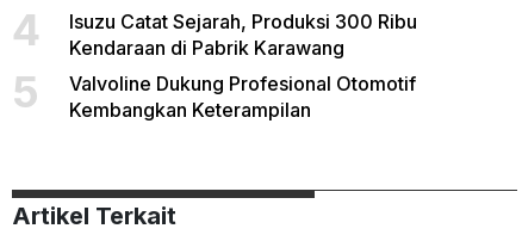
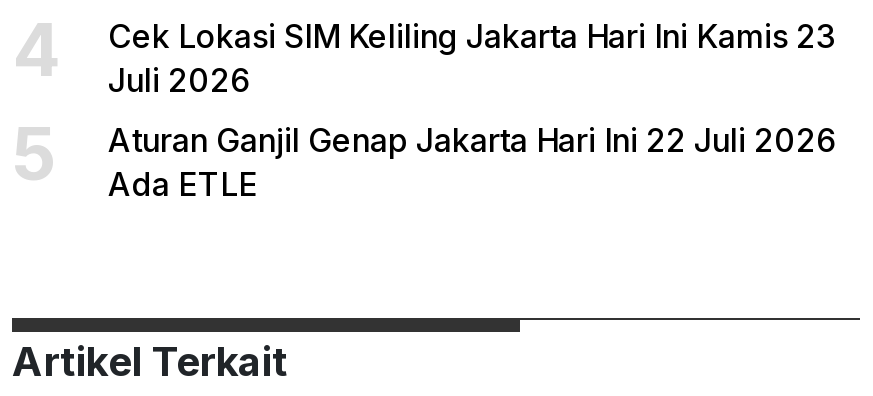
[69,10,417,60] Isuzu Catat Sejarah, Produksi 300 Ribu | Kendaraan di Pabrik Karawang -> [108,16,836,100] Cek Lokasi SIM Keliling Jakarta Hari Ini Kamis 23 | Juli 2026
[69,72,416,122] Valvoline Dukung Profesional Otomotif | Kembangkan Keterampilan -> [108,120,836,204] Aturan Ganjil Genap Jakarta Hari Ini 22 Juli 2026 | Ada ETLE

